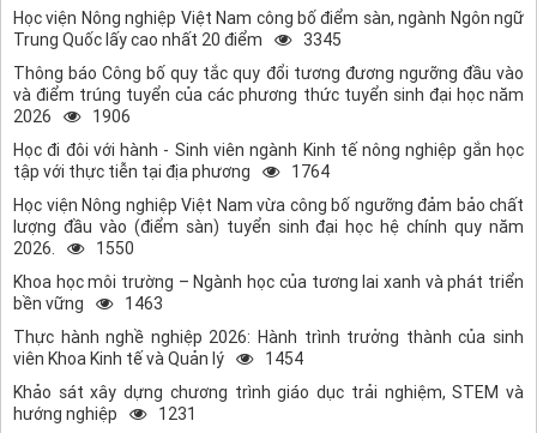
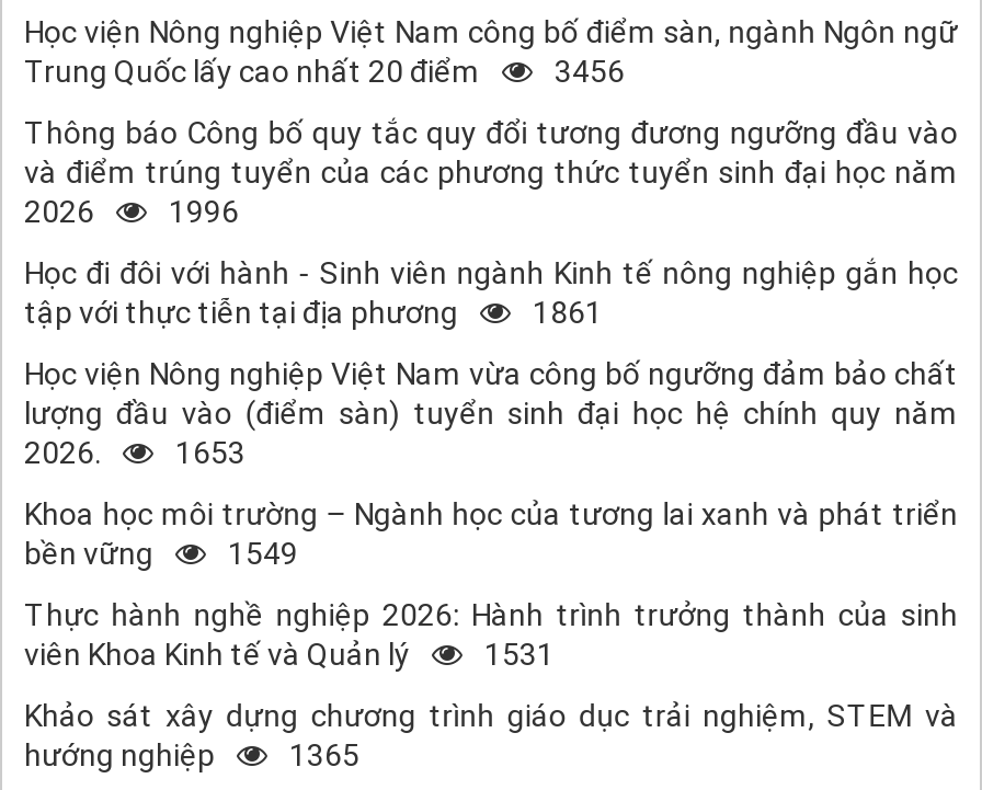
[13,29,342,51] Trung Quốc lấy cao nhất 20 điểm 3345 -> [24,52,625,92] Trung Quốc lấy cao nhất 20 điểm 3456
[13,106,131,128] 2026 1906 -> [24,192,239,232] 2026 1996
[13,161,330,183] tập với thực tiễn tại địa phương 1764 -> [24,293,603,333] tập với thực tiễn tại địa phương 1861
[13,238,134,259] 2026. 1550 -> [24,433,245,473] 2026. 1653
[13,293,163,315] bền vững 1463 -> [24,534,298,574] bền vững 1549
[13,348,303,370] viên Khoa Kinh tế và Quản lý 1454 -> [24,635,555,675] viên Khoa Kinh tế và Quản lý 1531
[13,403,197,425] hướng nghiệp 1231 -> [24,736,359,775] hướng nghiệp 1365

